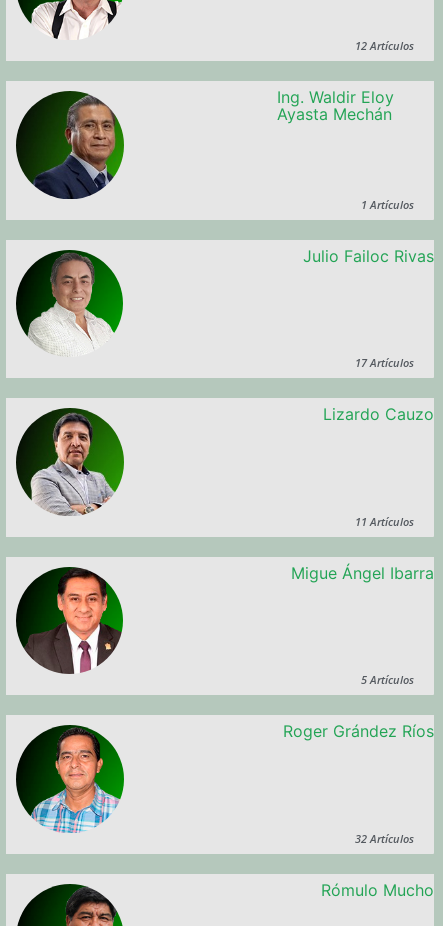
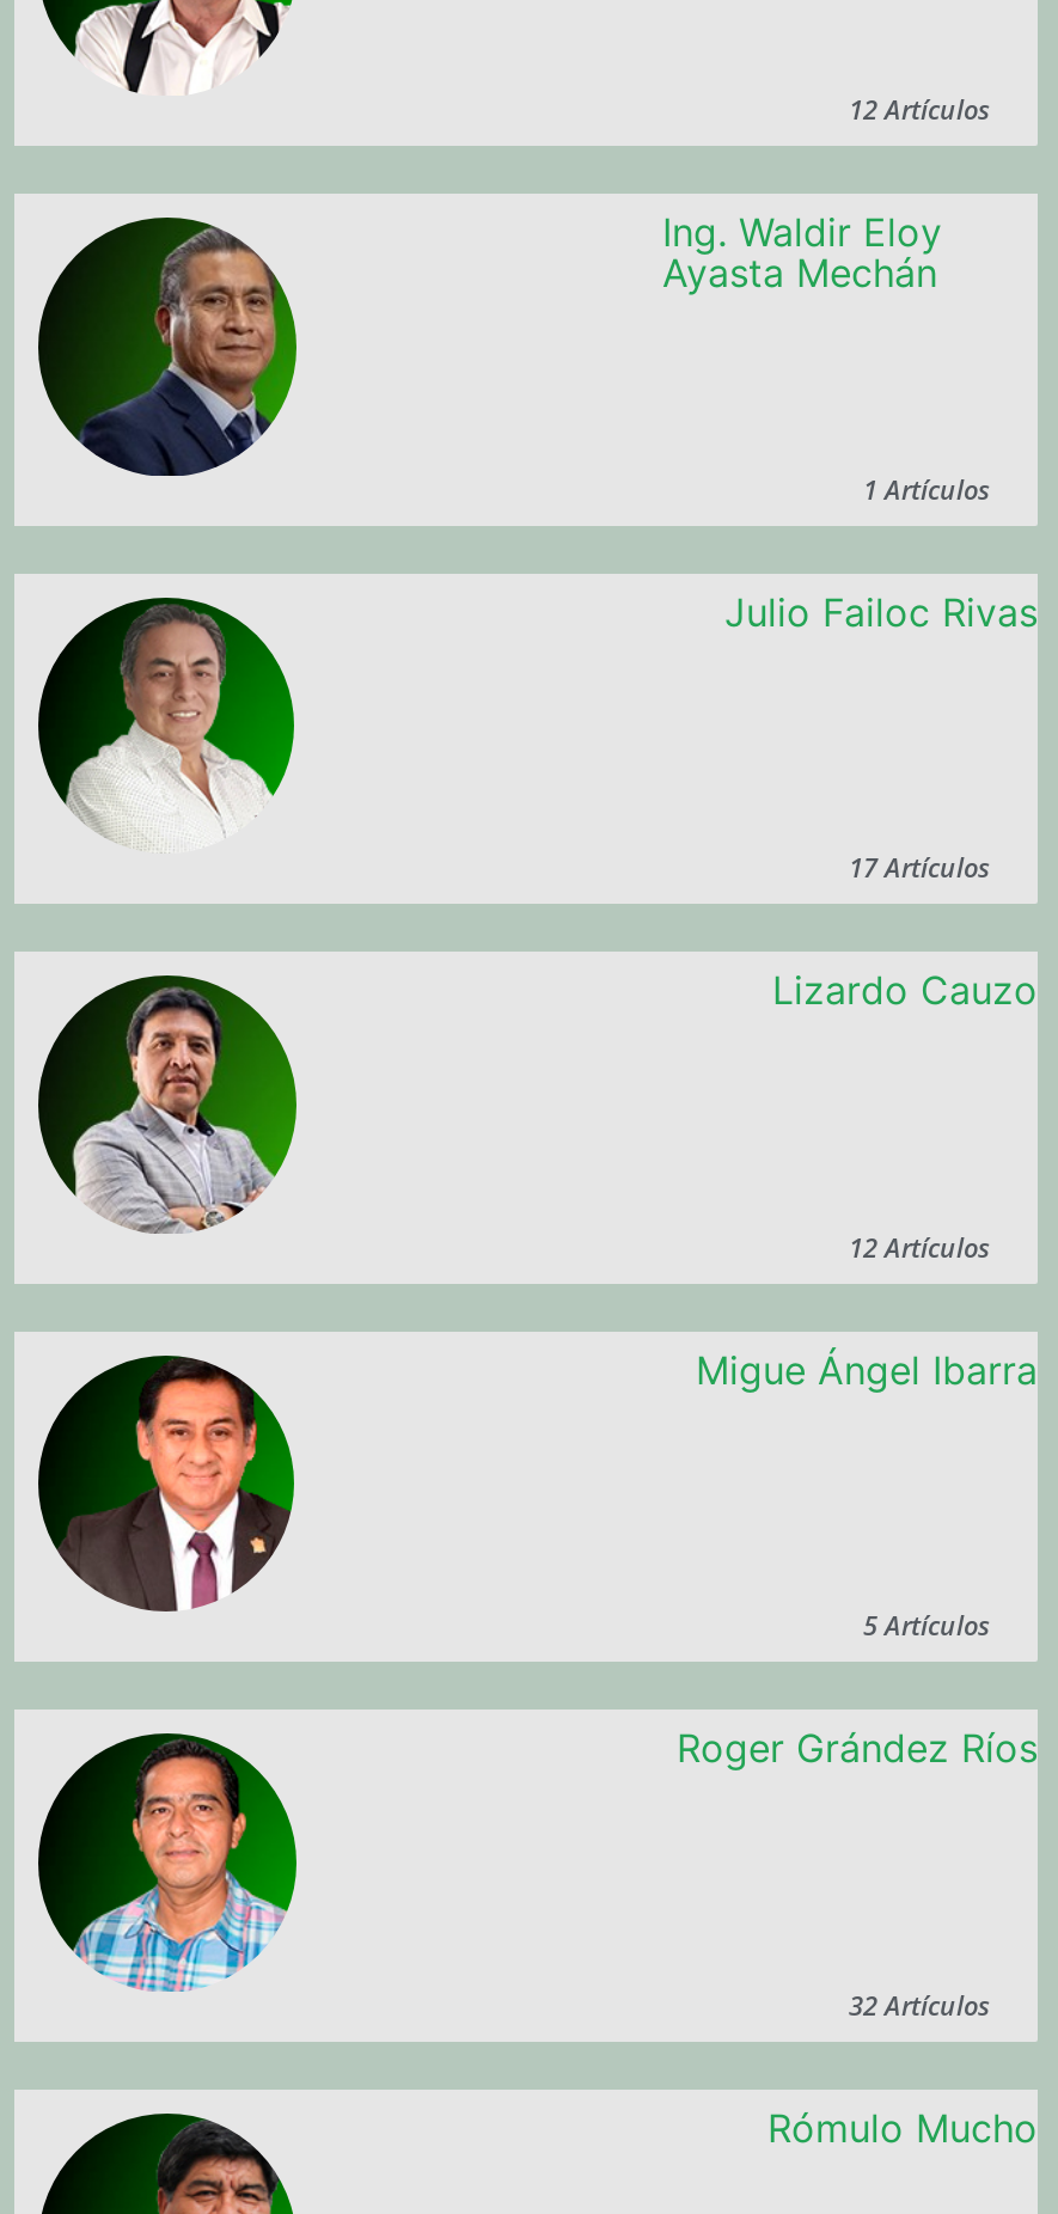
[355,514,414,529] 11 Artículos -> [849,1228,990,1264] 12 Artículos

